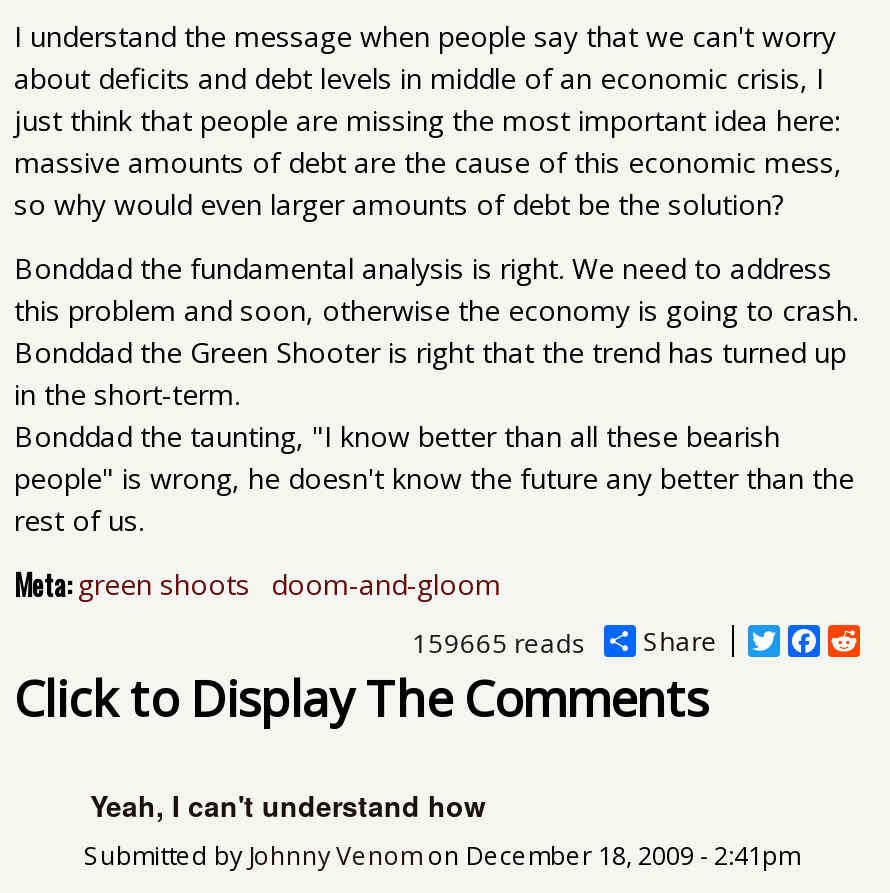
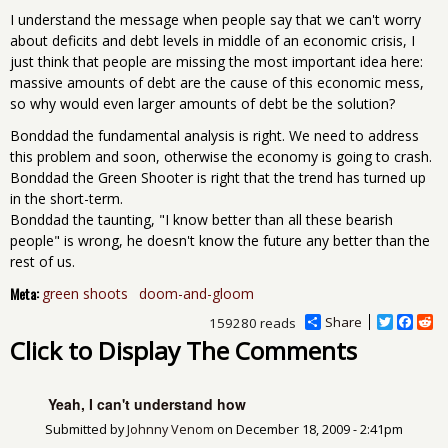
[412,626,586,662] 159665 reads -> [209,314,296,332] 159280 reads

